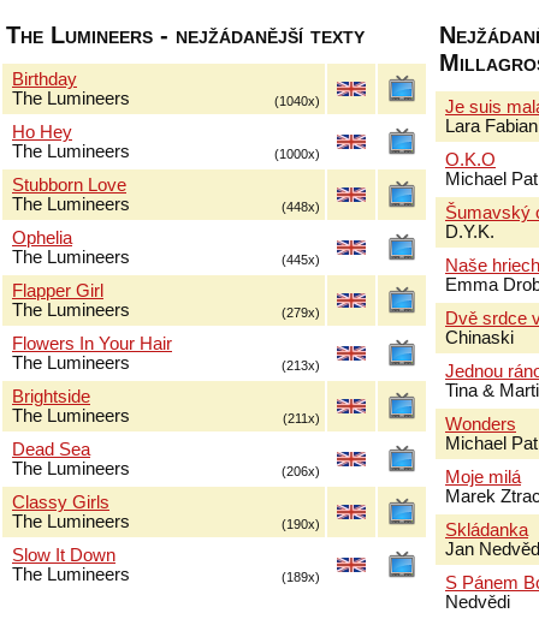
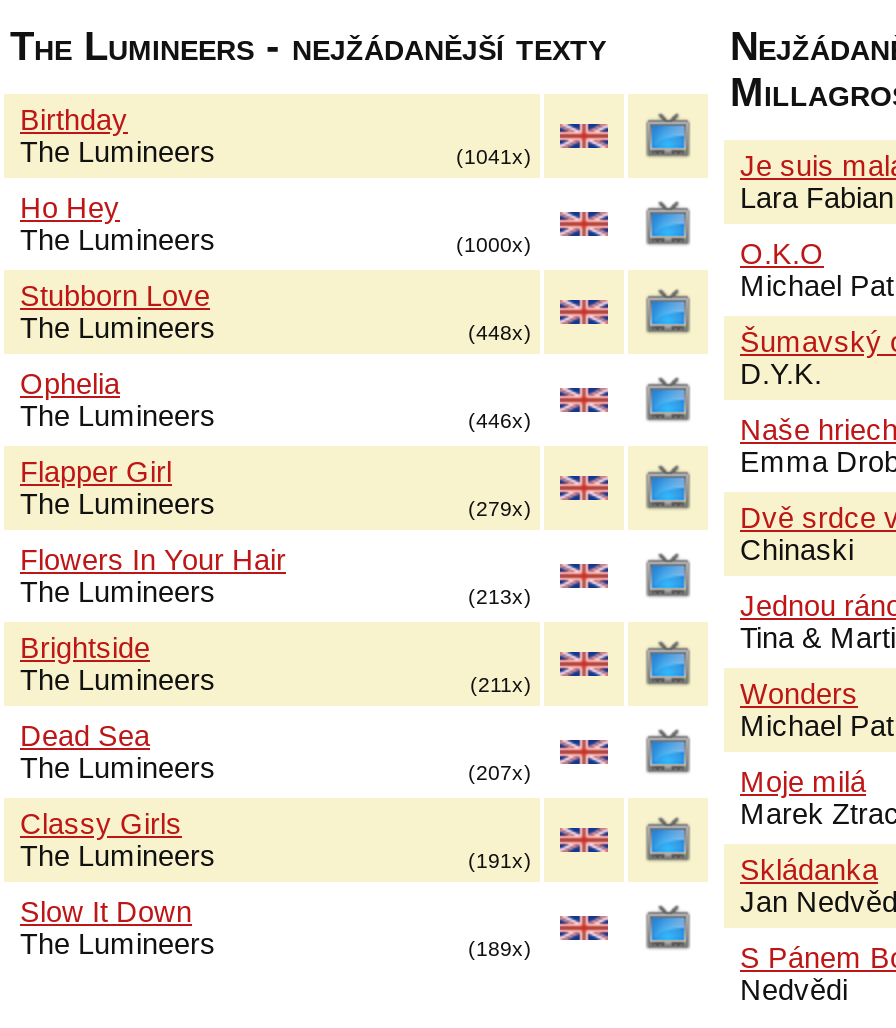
[274,94,320,108] (1040x) -> [456,144,532,168] (1041x)
[282,252,320,267] (445x) -> [468,408,532,432] (446x)
[282,464,320,478] (206x) -> [468,760,532,784] (207x)
[282,517,320,531] (190x) -> [468,848,532,872] (191x)

